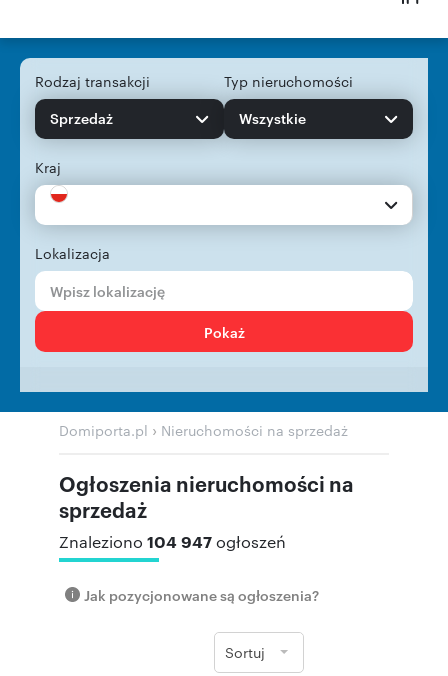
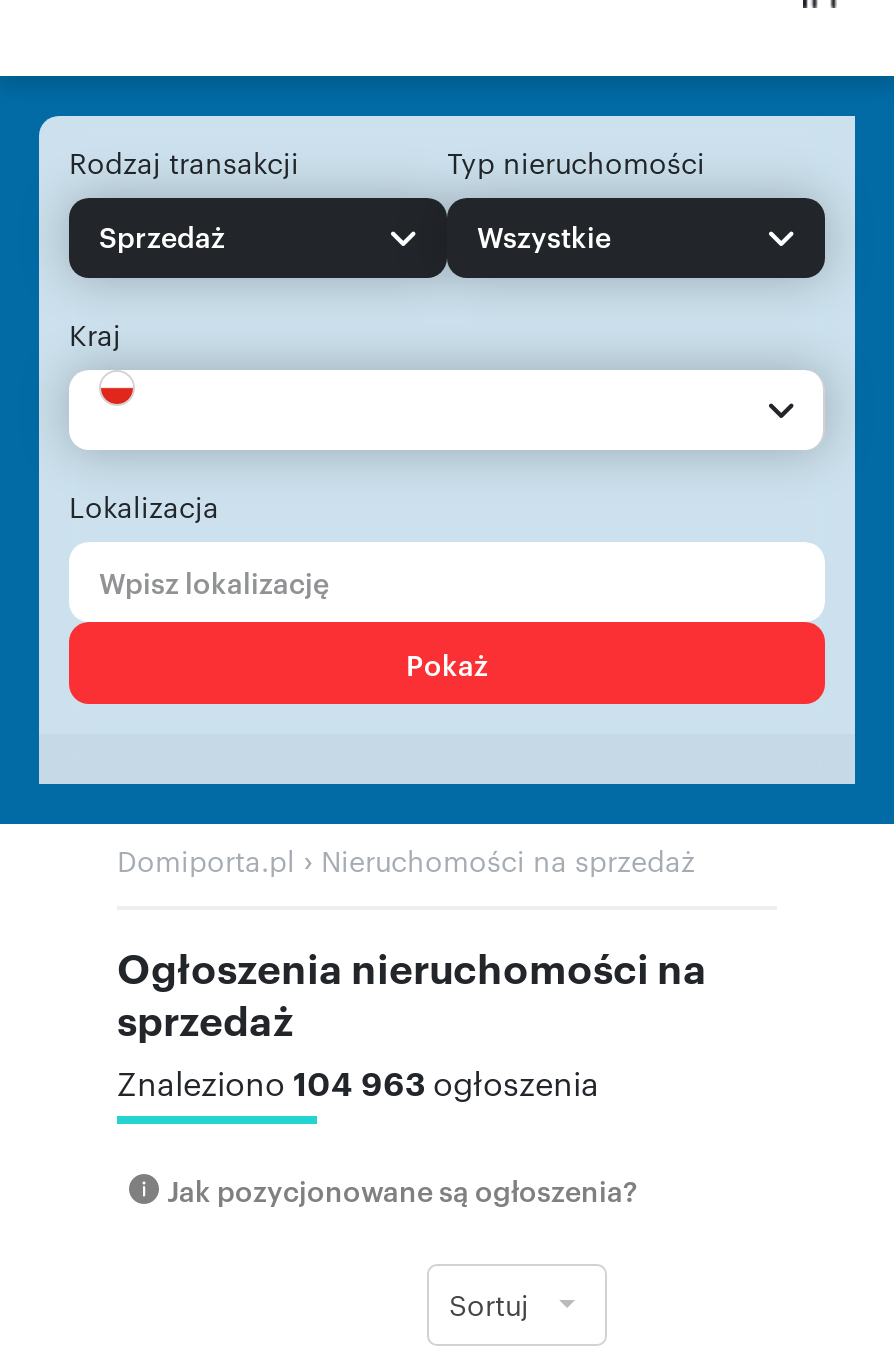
[59,530,286,552] Znaleziono 104 947 ogłoszeń -> [117,1060,599,1104] Znaleziono 104 963 ogłoszenia

